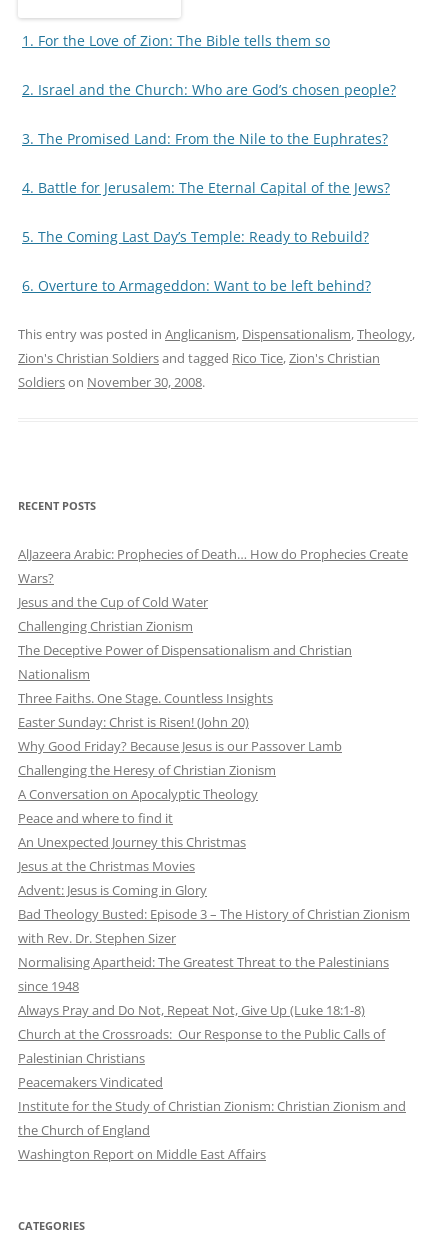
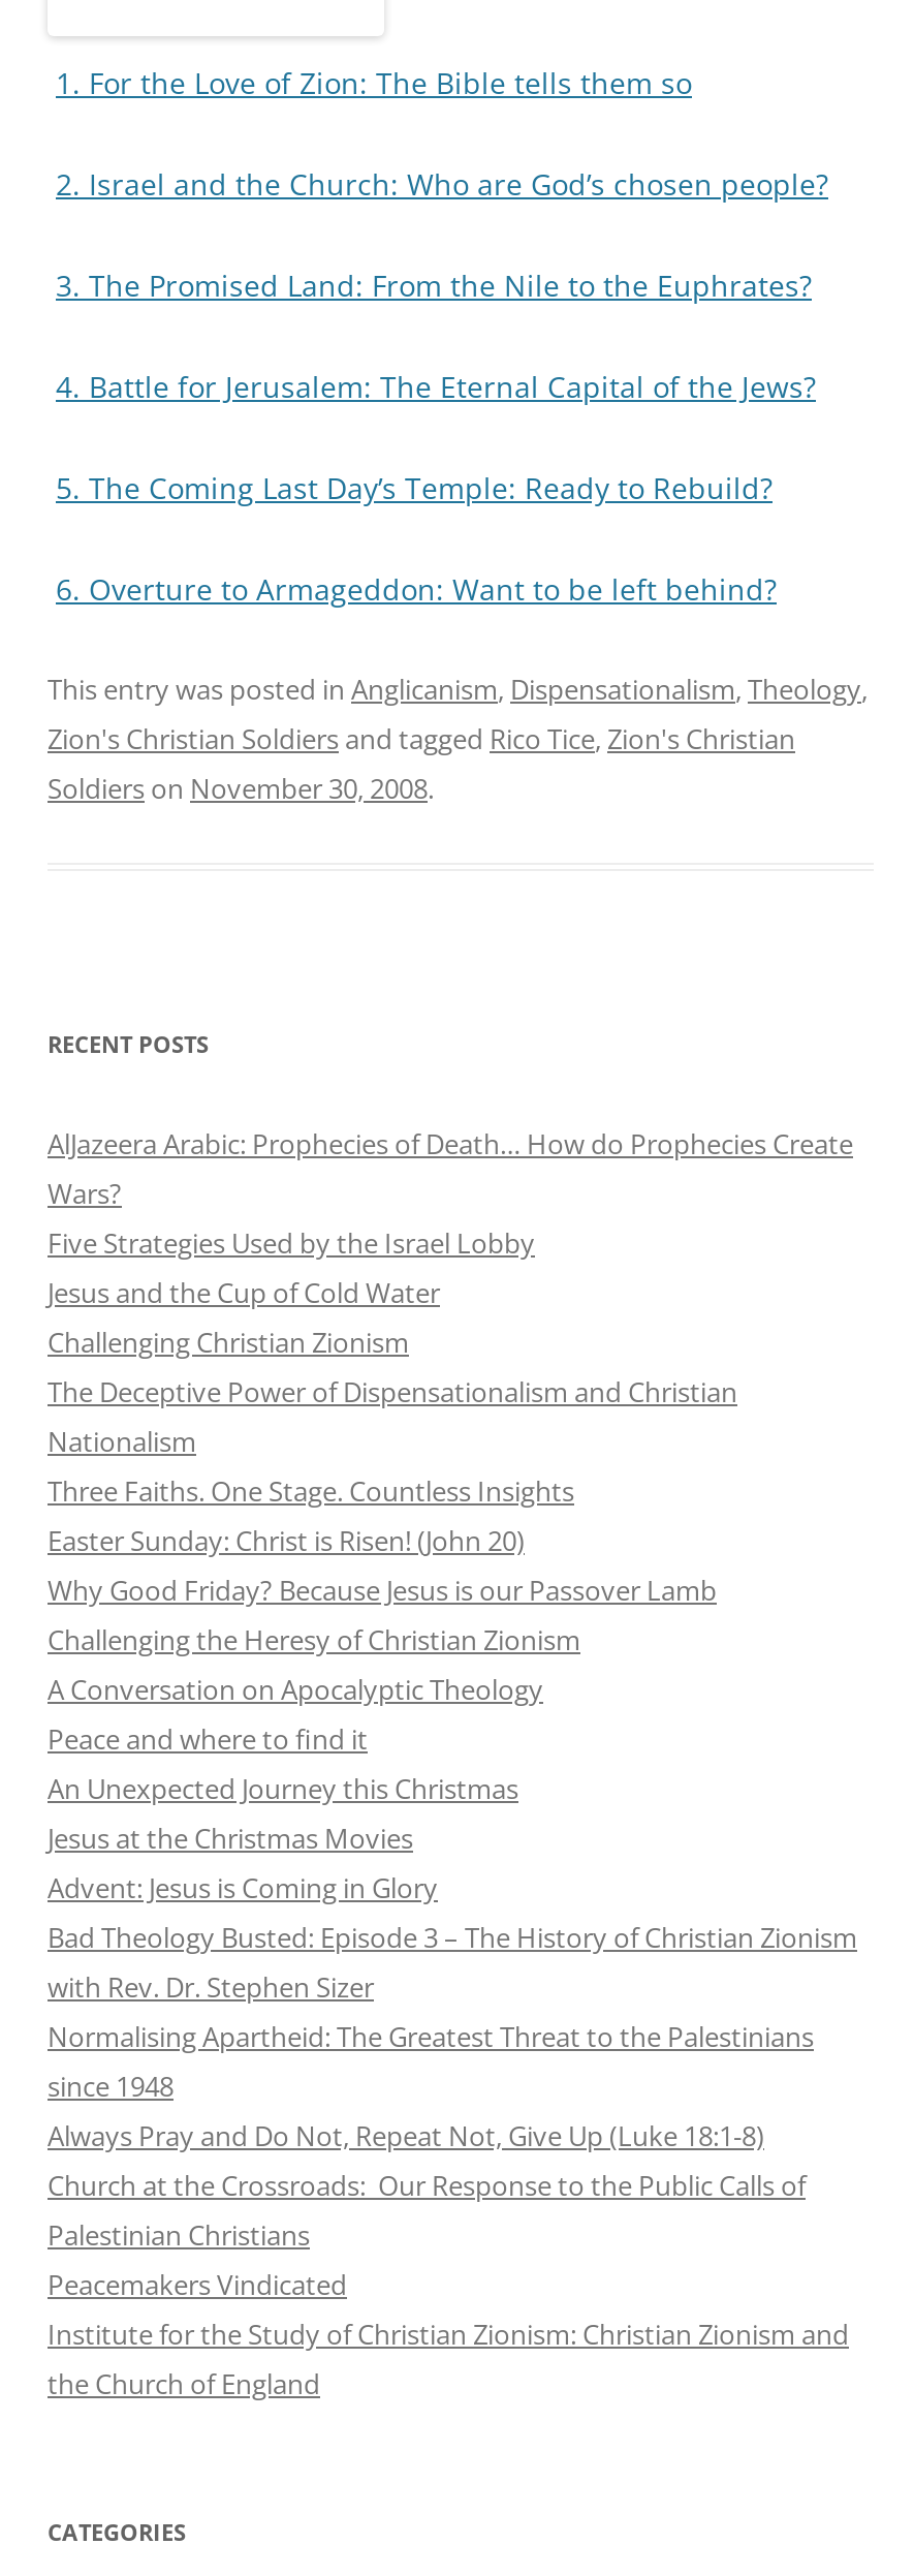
none -> [48,1224,535,1261] Five Strategies Used by the Israel Lobby
moved [18,593,410,1139] -> [48,1274,857,2402]: Jesus and the Cup of Cold Water | Challenging Christian Zionism | The Deceptive Power of Dispensationalism and Christian | ... | Institute for the Study of Christian Zionism: Christian Zionism and | the Church of England
[18,1145,266,1163] Washington Report on Middle East Affairs -> none

